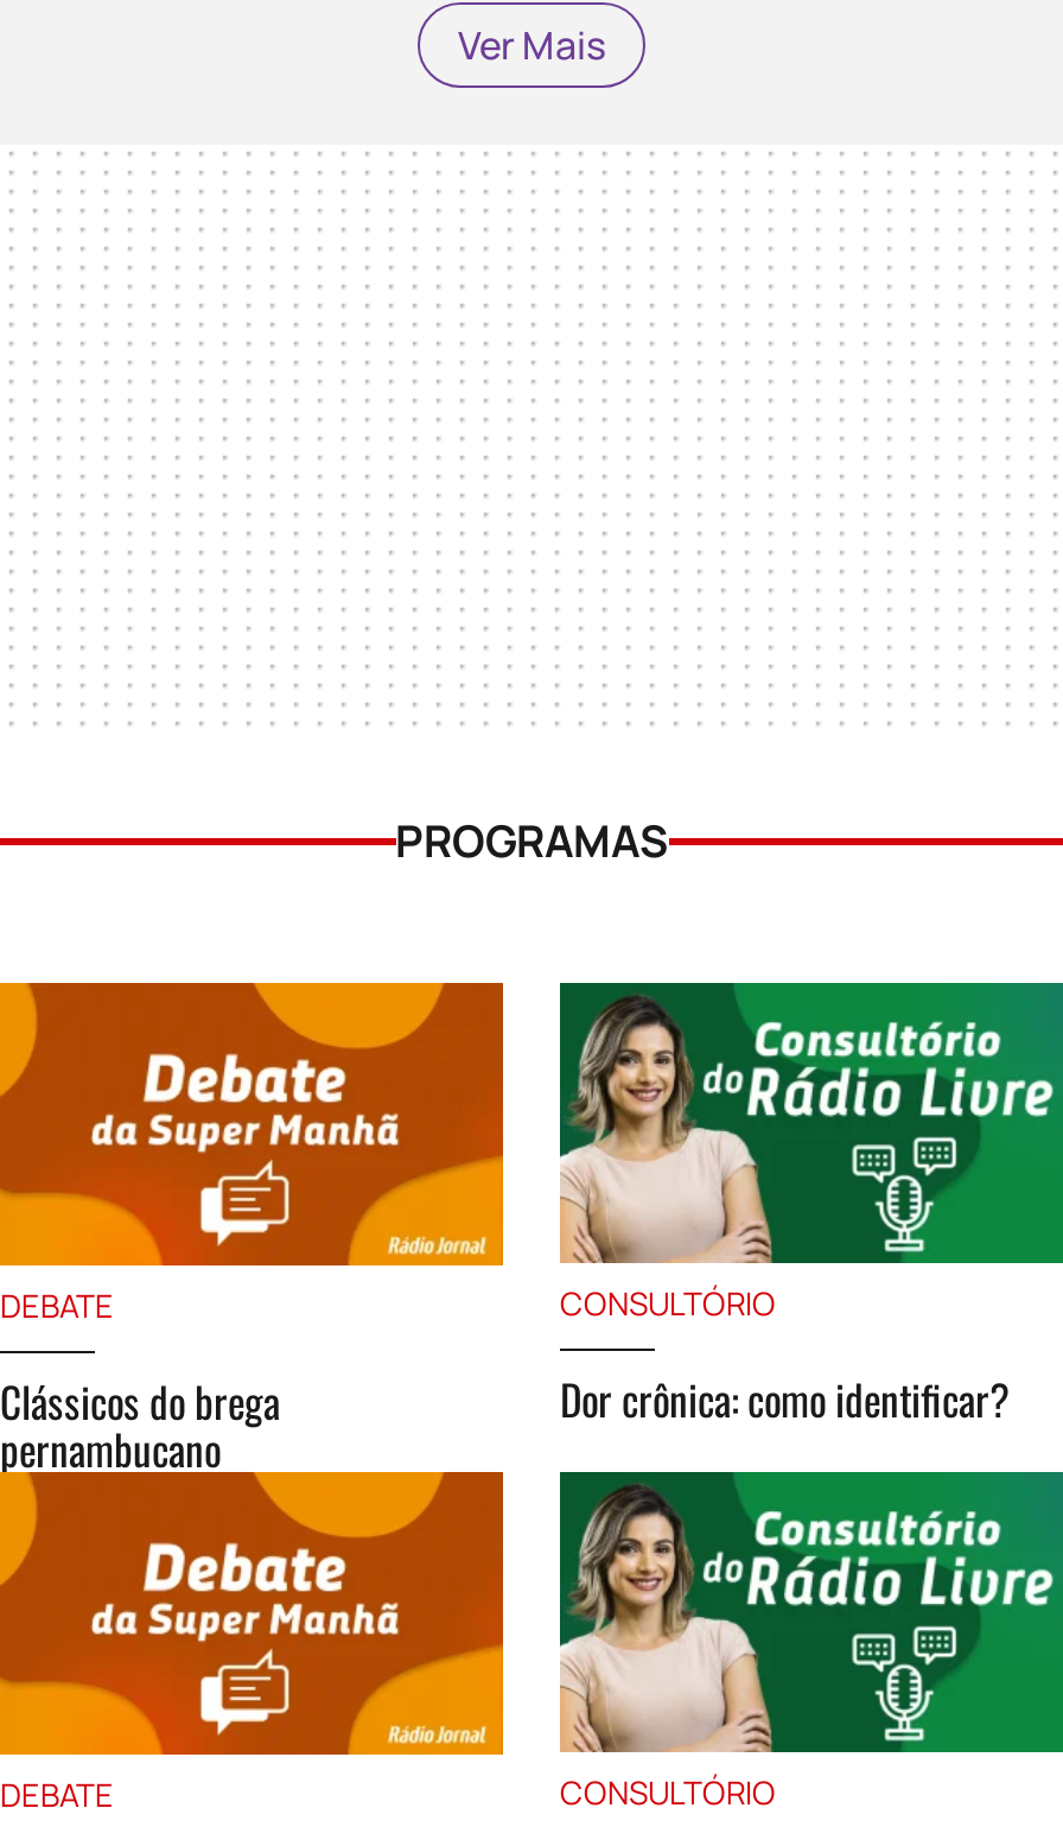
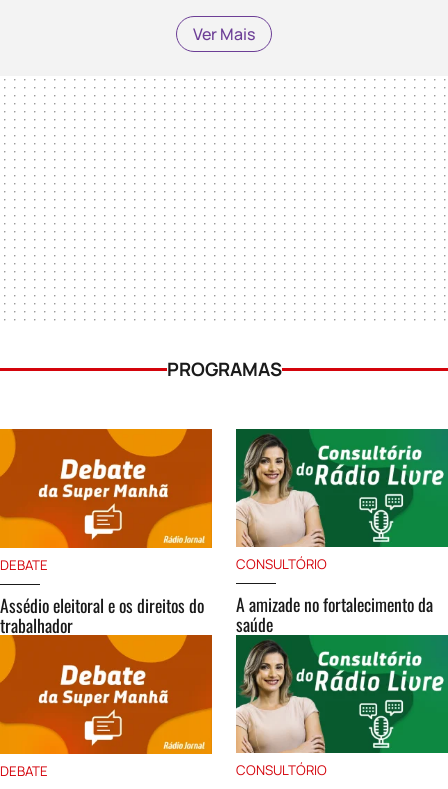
[0,1369,280,1479] Clássicos do brega | pernambucano -> [0,592,204,638] Assédio eleitoral e os direitos do | trabalhador
[560,1368,1011,1430] Dor crônica: como identificar? -> [236,591,433,637] A amizade no fortalecimento da | saúde

